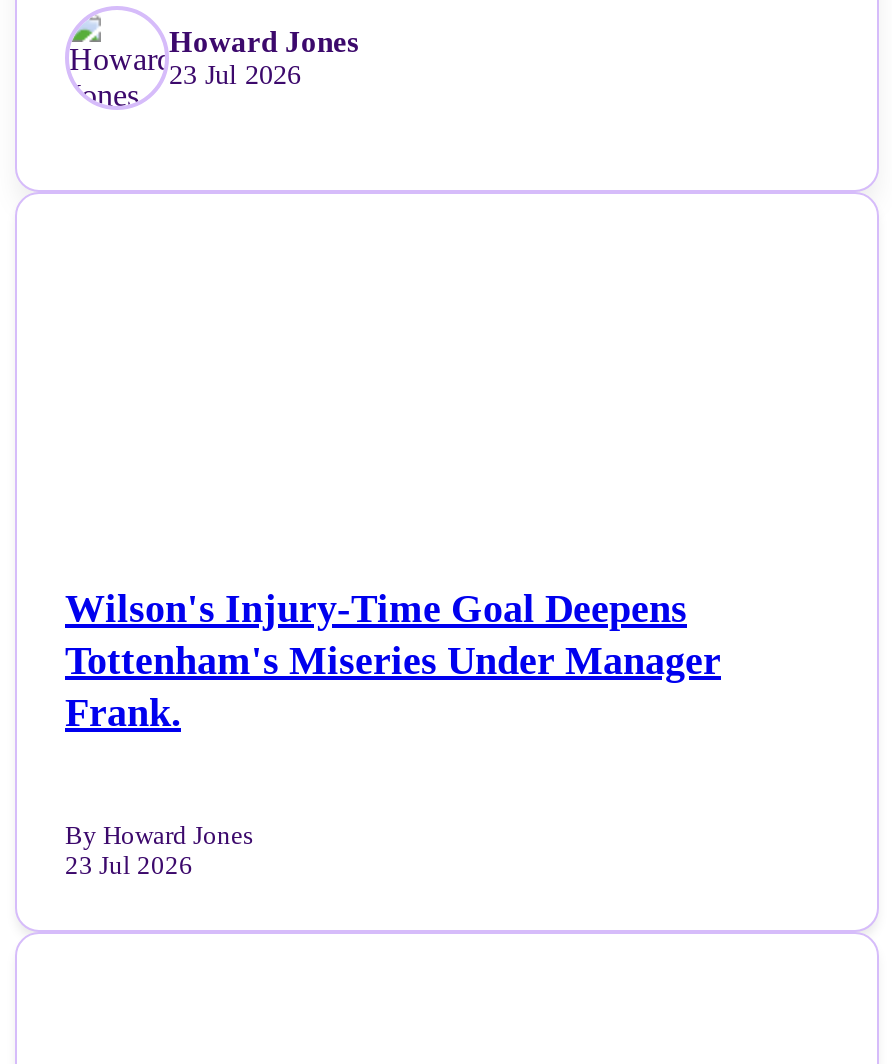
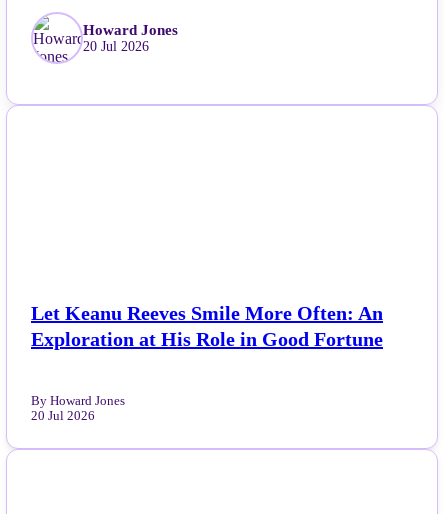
[169,60,301,90] 23 Jul 2026 -> [83,39,149,54] 20 Jul 2026
[65,586,721,734] Wilson's Injury-Time Goal Deepens | Tottenham's Miseries Under Manager | Frank. -> [31,302,383,350] Let Keanu Reeves Smile More Often: An | Exploration at His Role in Good Fortune
[65,853,193,881] 23 Jul 2026 -> [31,409,95,423] 20 Jul 2026

